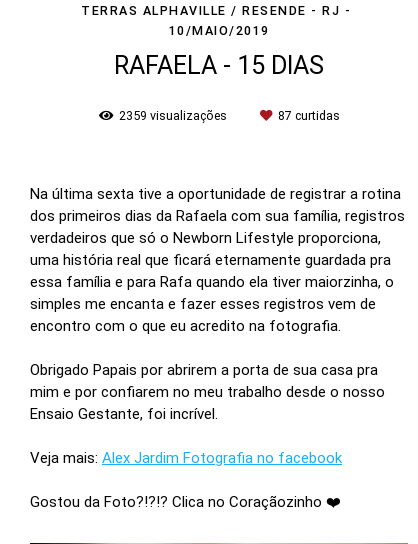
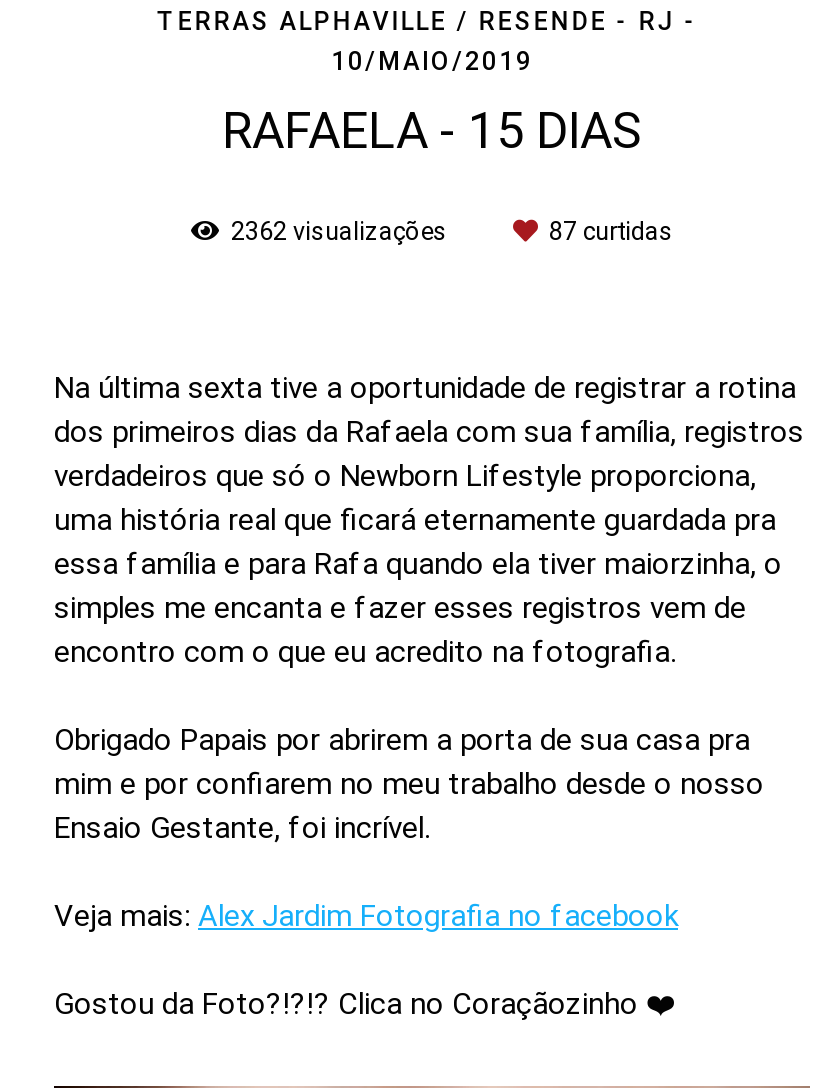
[118,108,229,123] 2359 visualizações -> [231,216,453,246] 2362 visualizações

